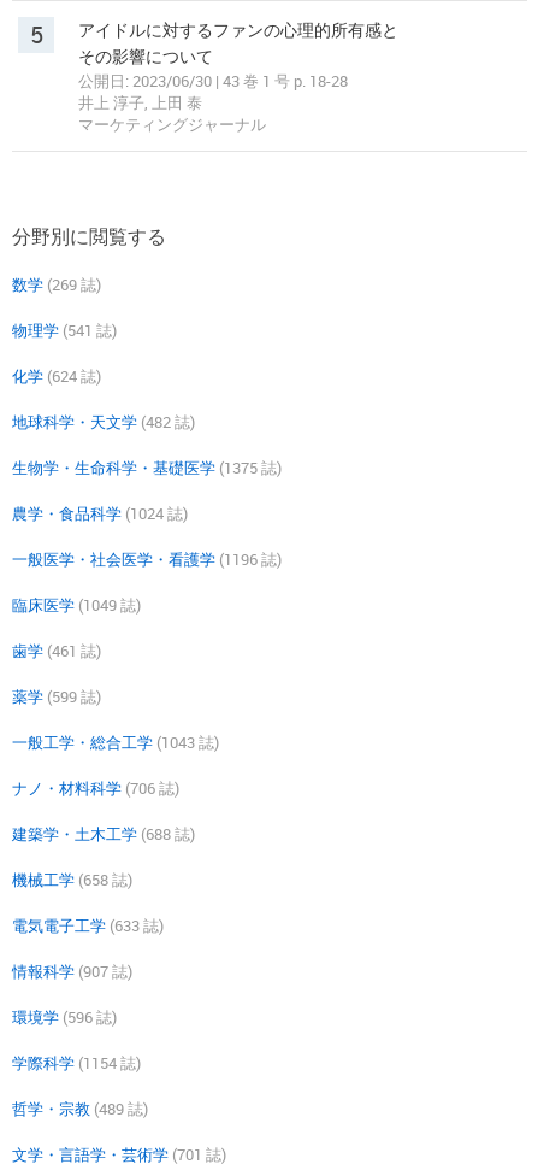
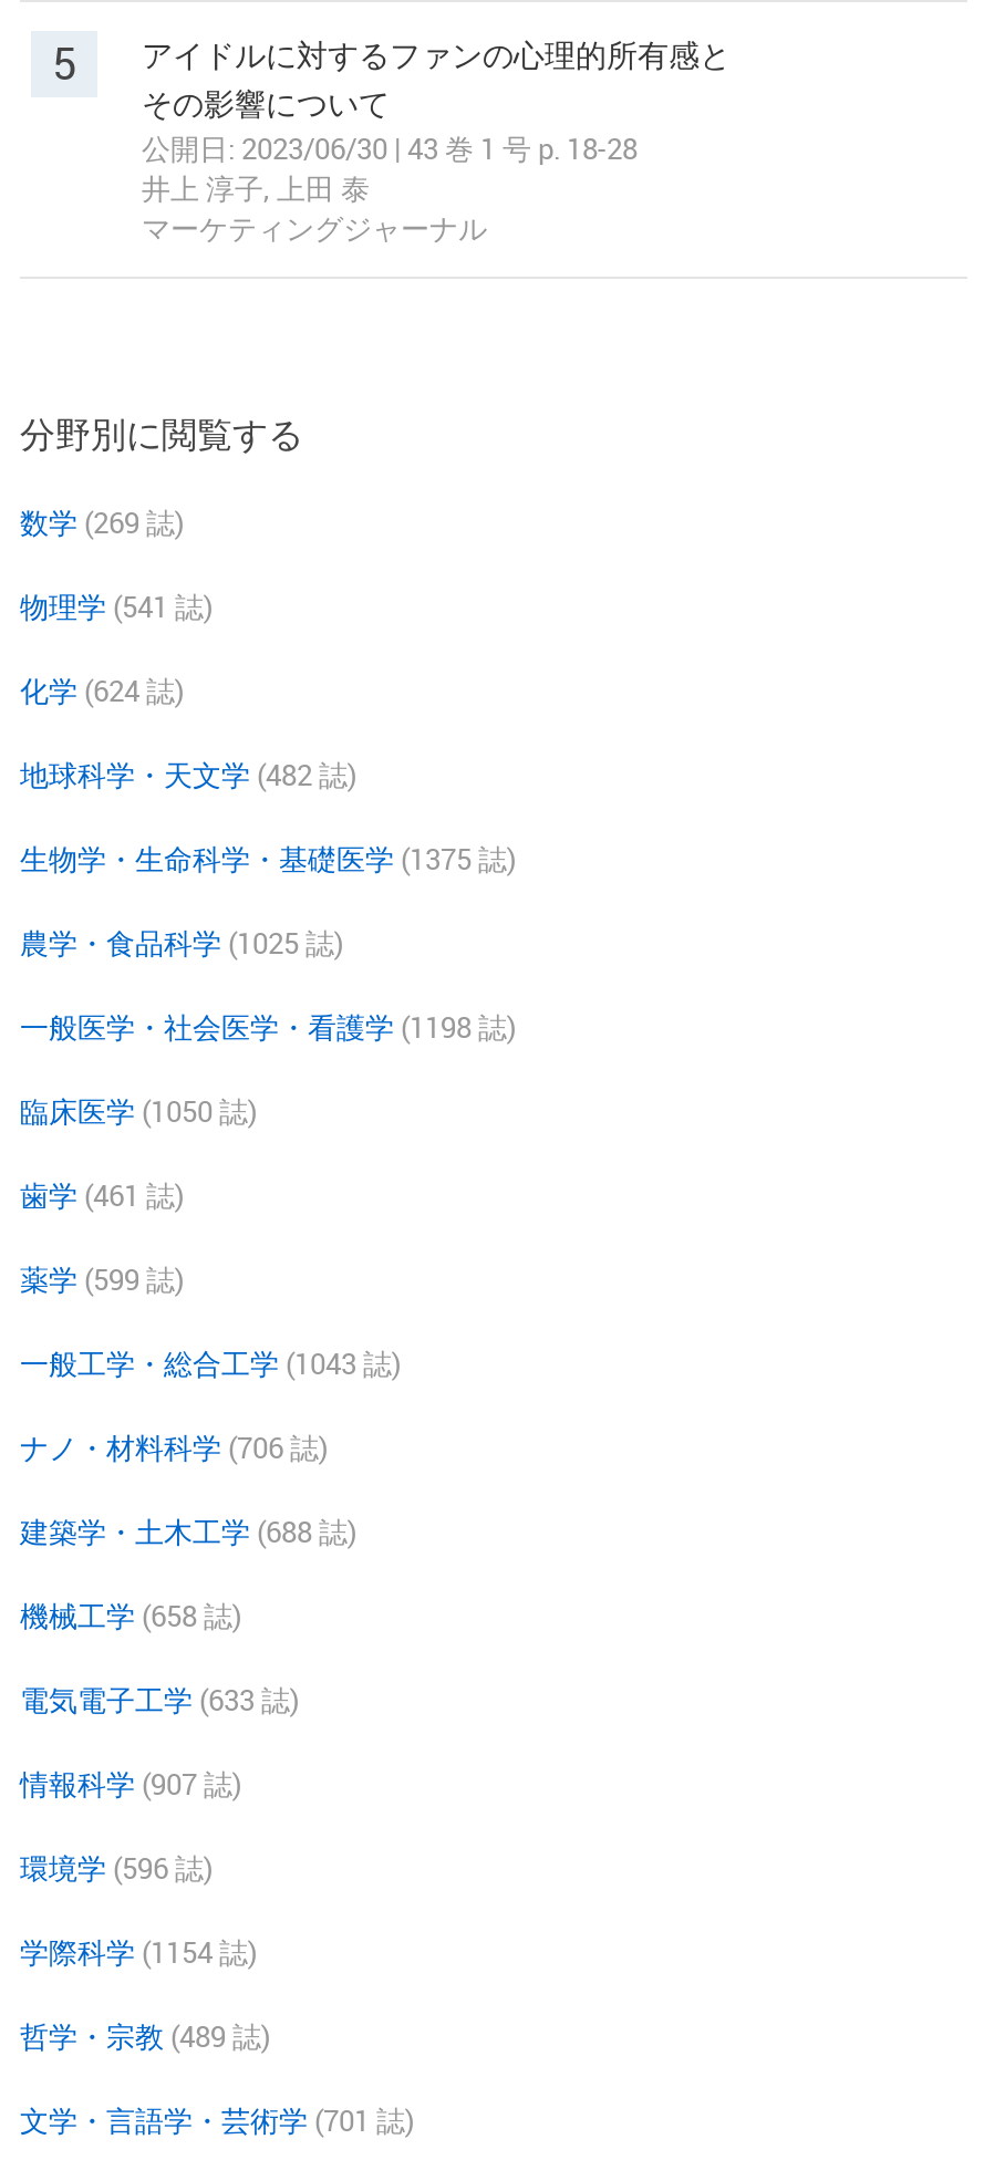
[12,502,188,524] 農学・食品科学 (1024 誌) -> [20,923,343,963] 農学・食品科学 (1025 誌)
[12,548,282,570] 一般医学・社会医学・看護学 (1196 誌) -> [20,1007,516,1047] 一般医学・社会医学・看護学 (1198 誌)
[12,594,141,616] 臨床医学 (1049 誌) -> [20,1091,257,1131] 臨床医学 (1050 誌)

